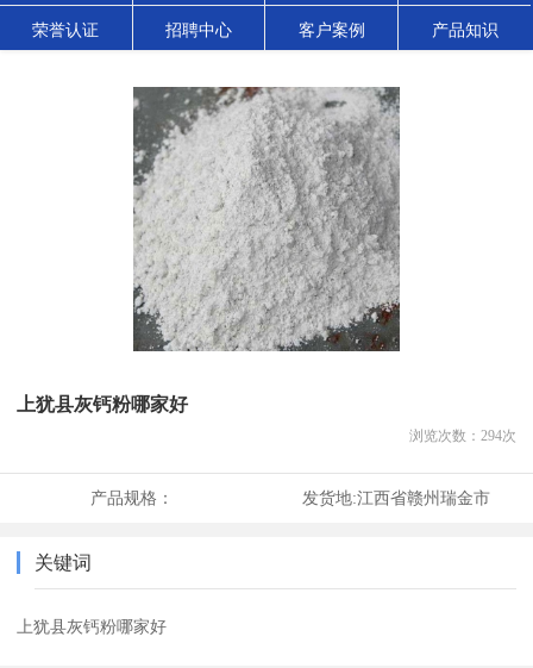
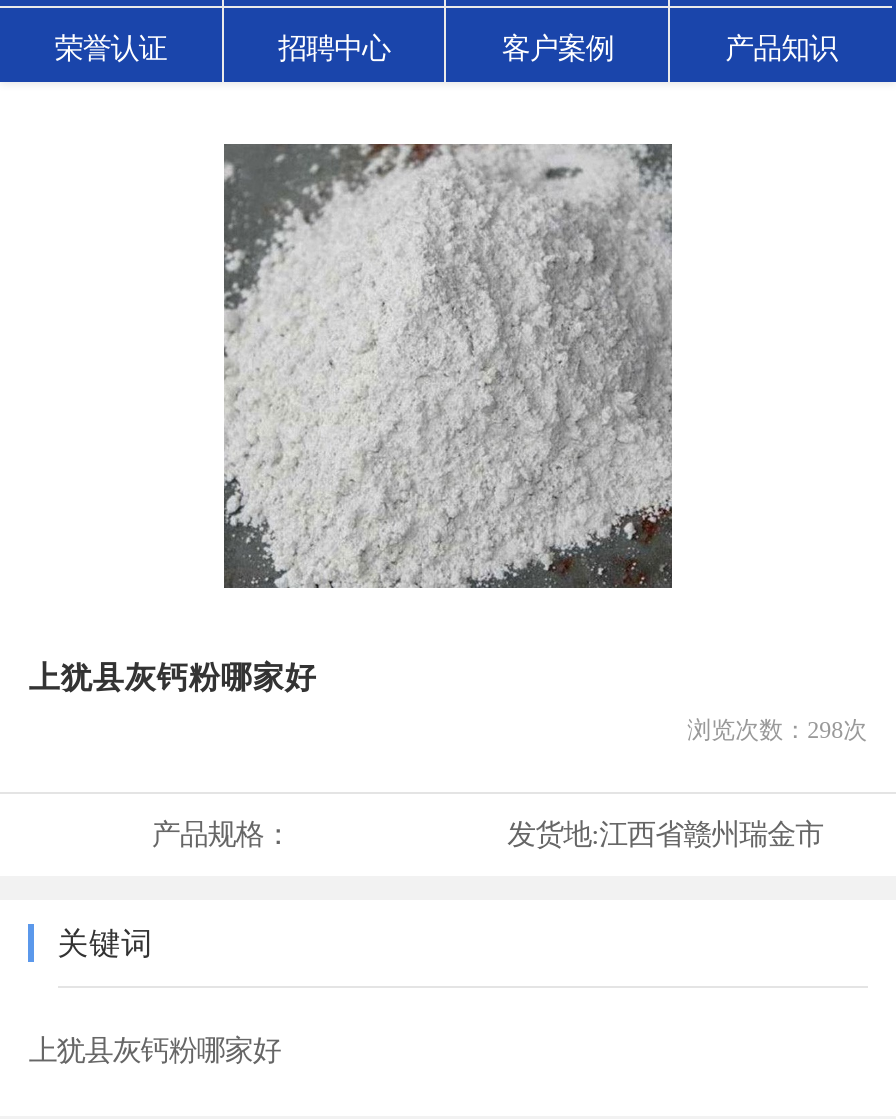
[409,428,516,444] 浏览次数：294次 -> [687,716,867,744] 浏览次数：298次

